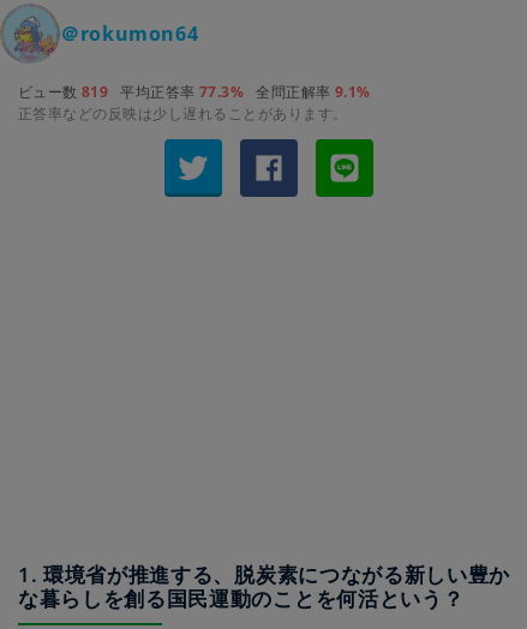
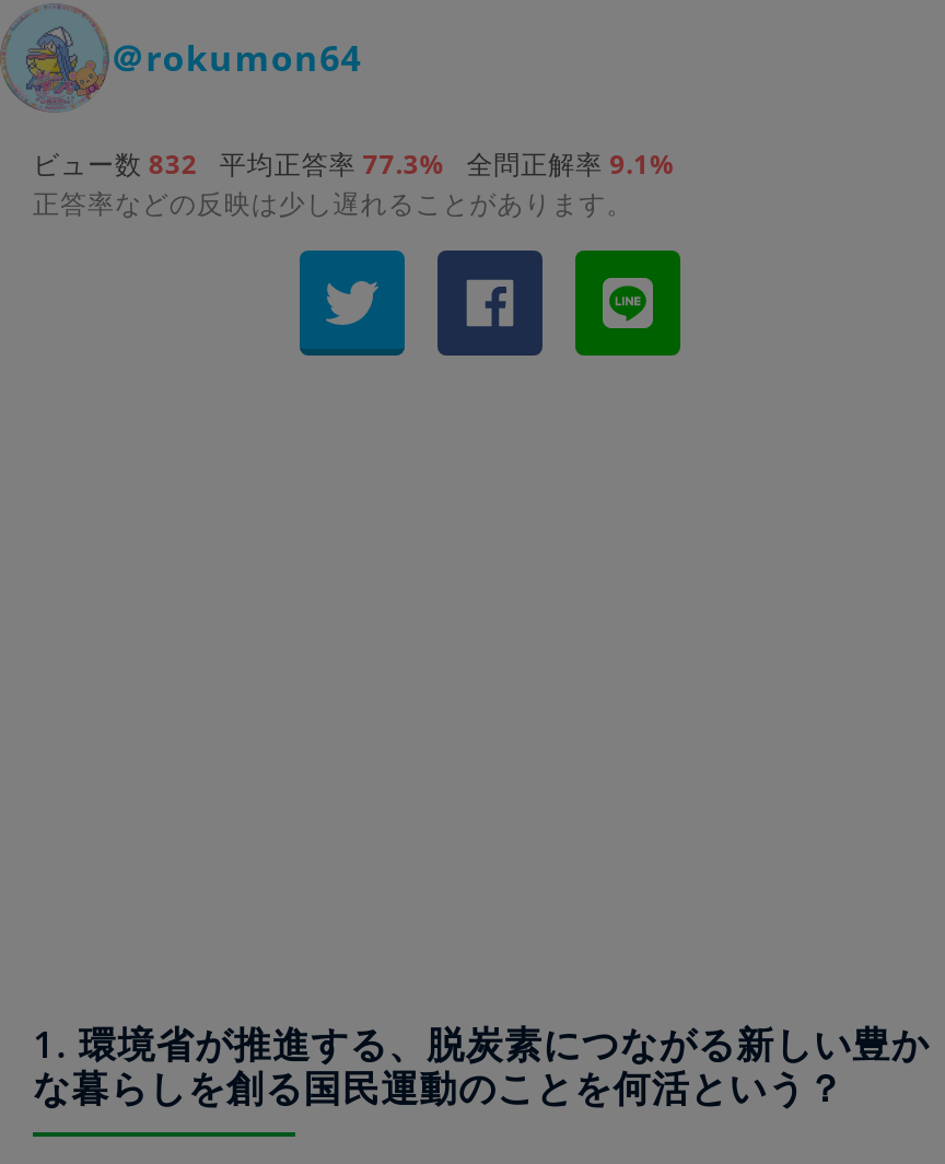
[18,82,370,102] ビュー数 819 平均正答率 77.3% 全問正解率 9.1% -> [33,145,675,183] ビュー数 832 平均正答率 77.3% 全問正解率 9.1%

